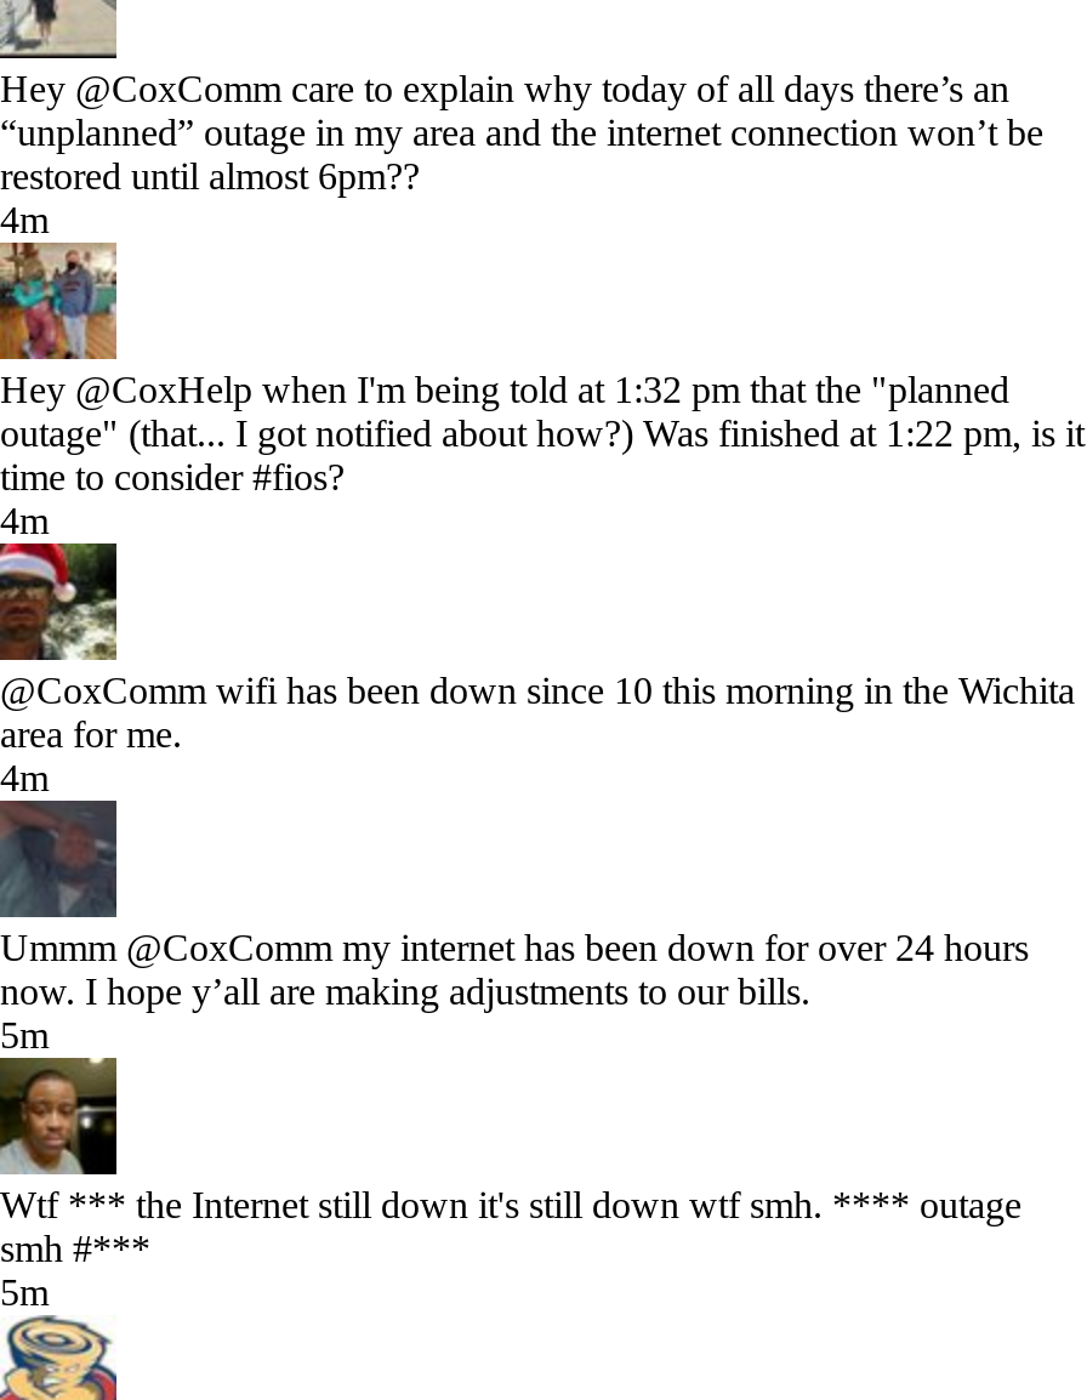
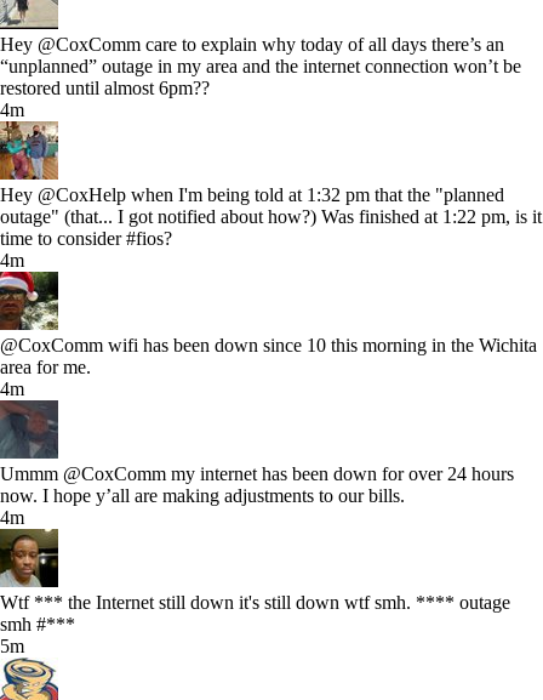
[0,1013,49,1054] 5m -> [0,507,24,527] 4m

